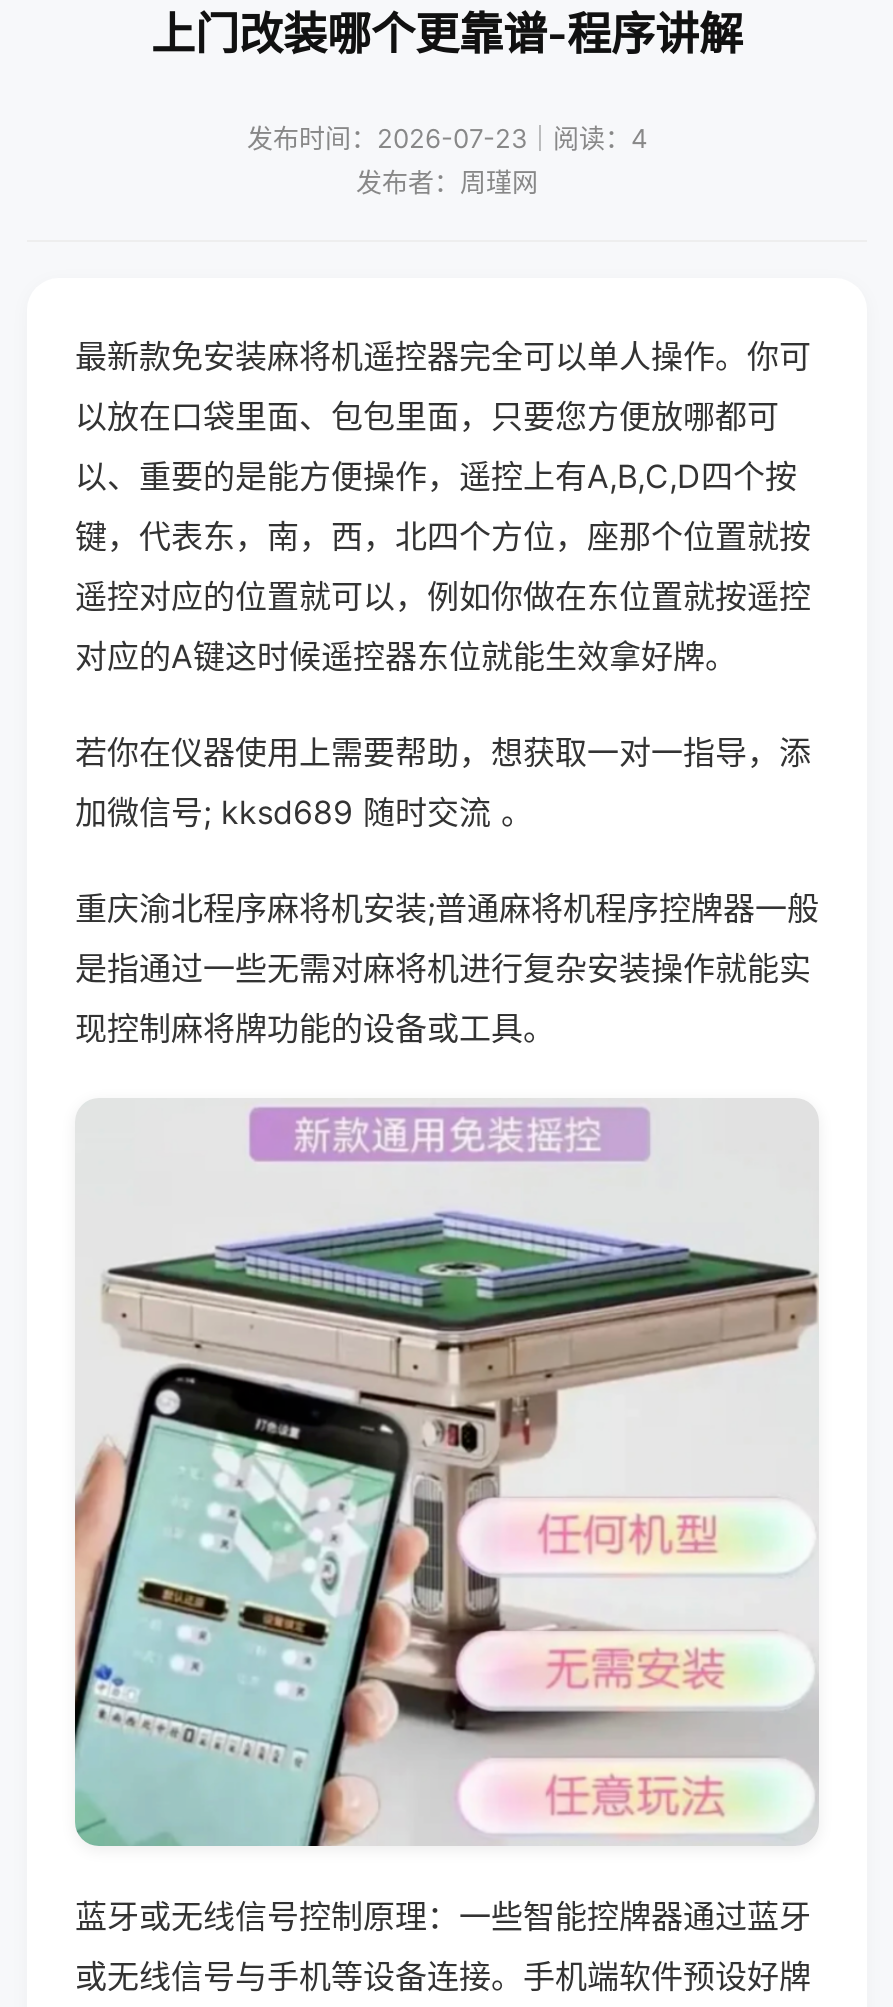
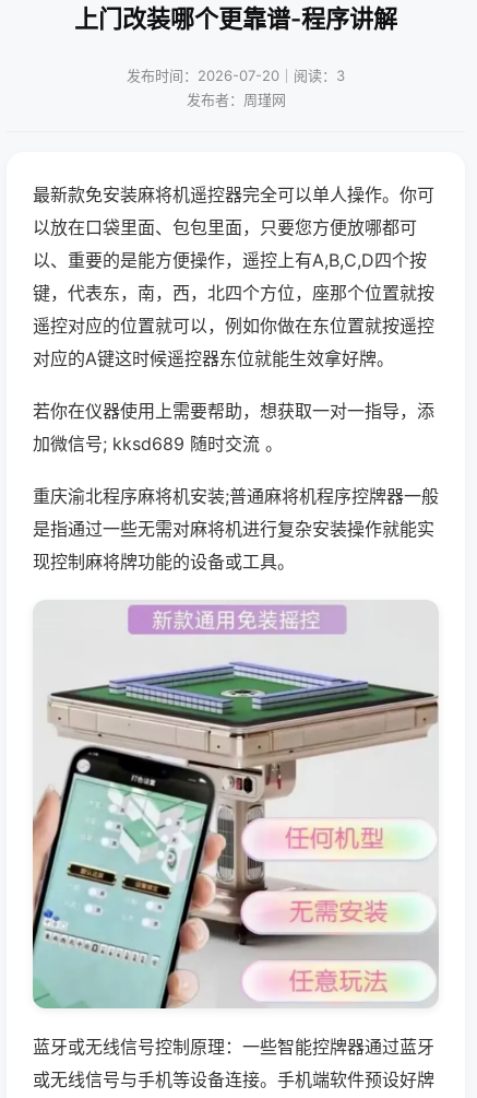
[247,122,647,154] 发布时间：2026-07-23｜阅读：4 -> [127,67,345,84] 发布时间：2026-07-20｜阅读：3

